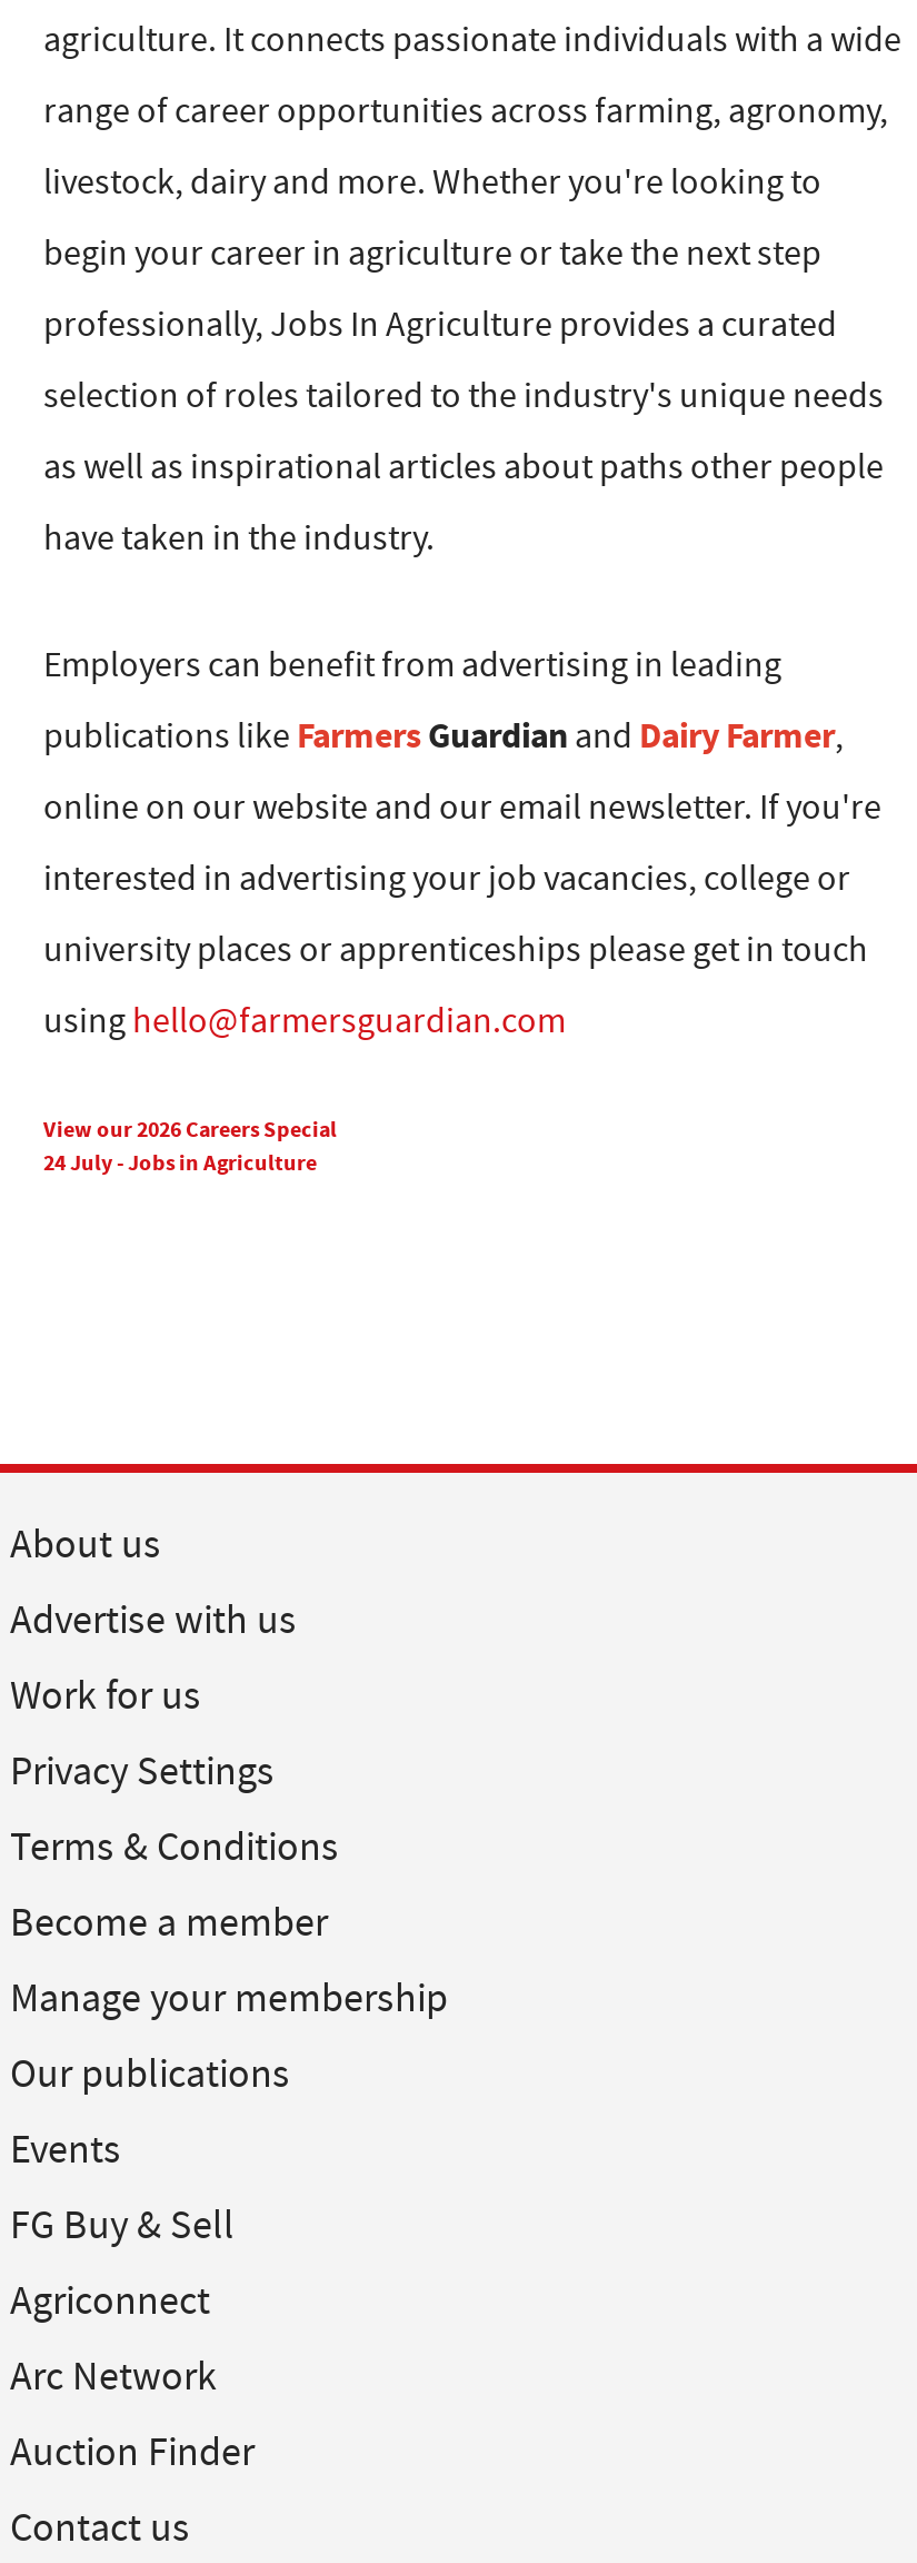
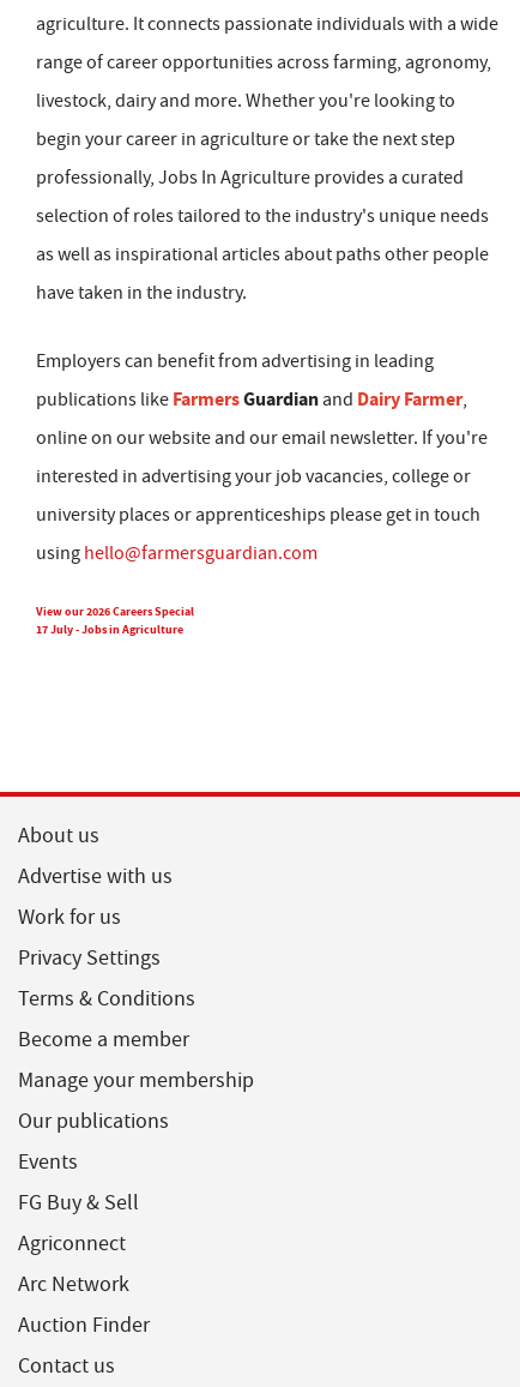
[43,1148,317,1176] 24 July - Jobs in Agriculture -> [36,621,183,637] 17 July - Jobs in Agriculture

